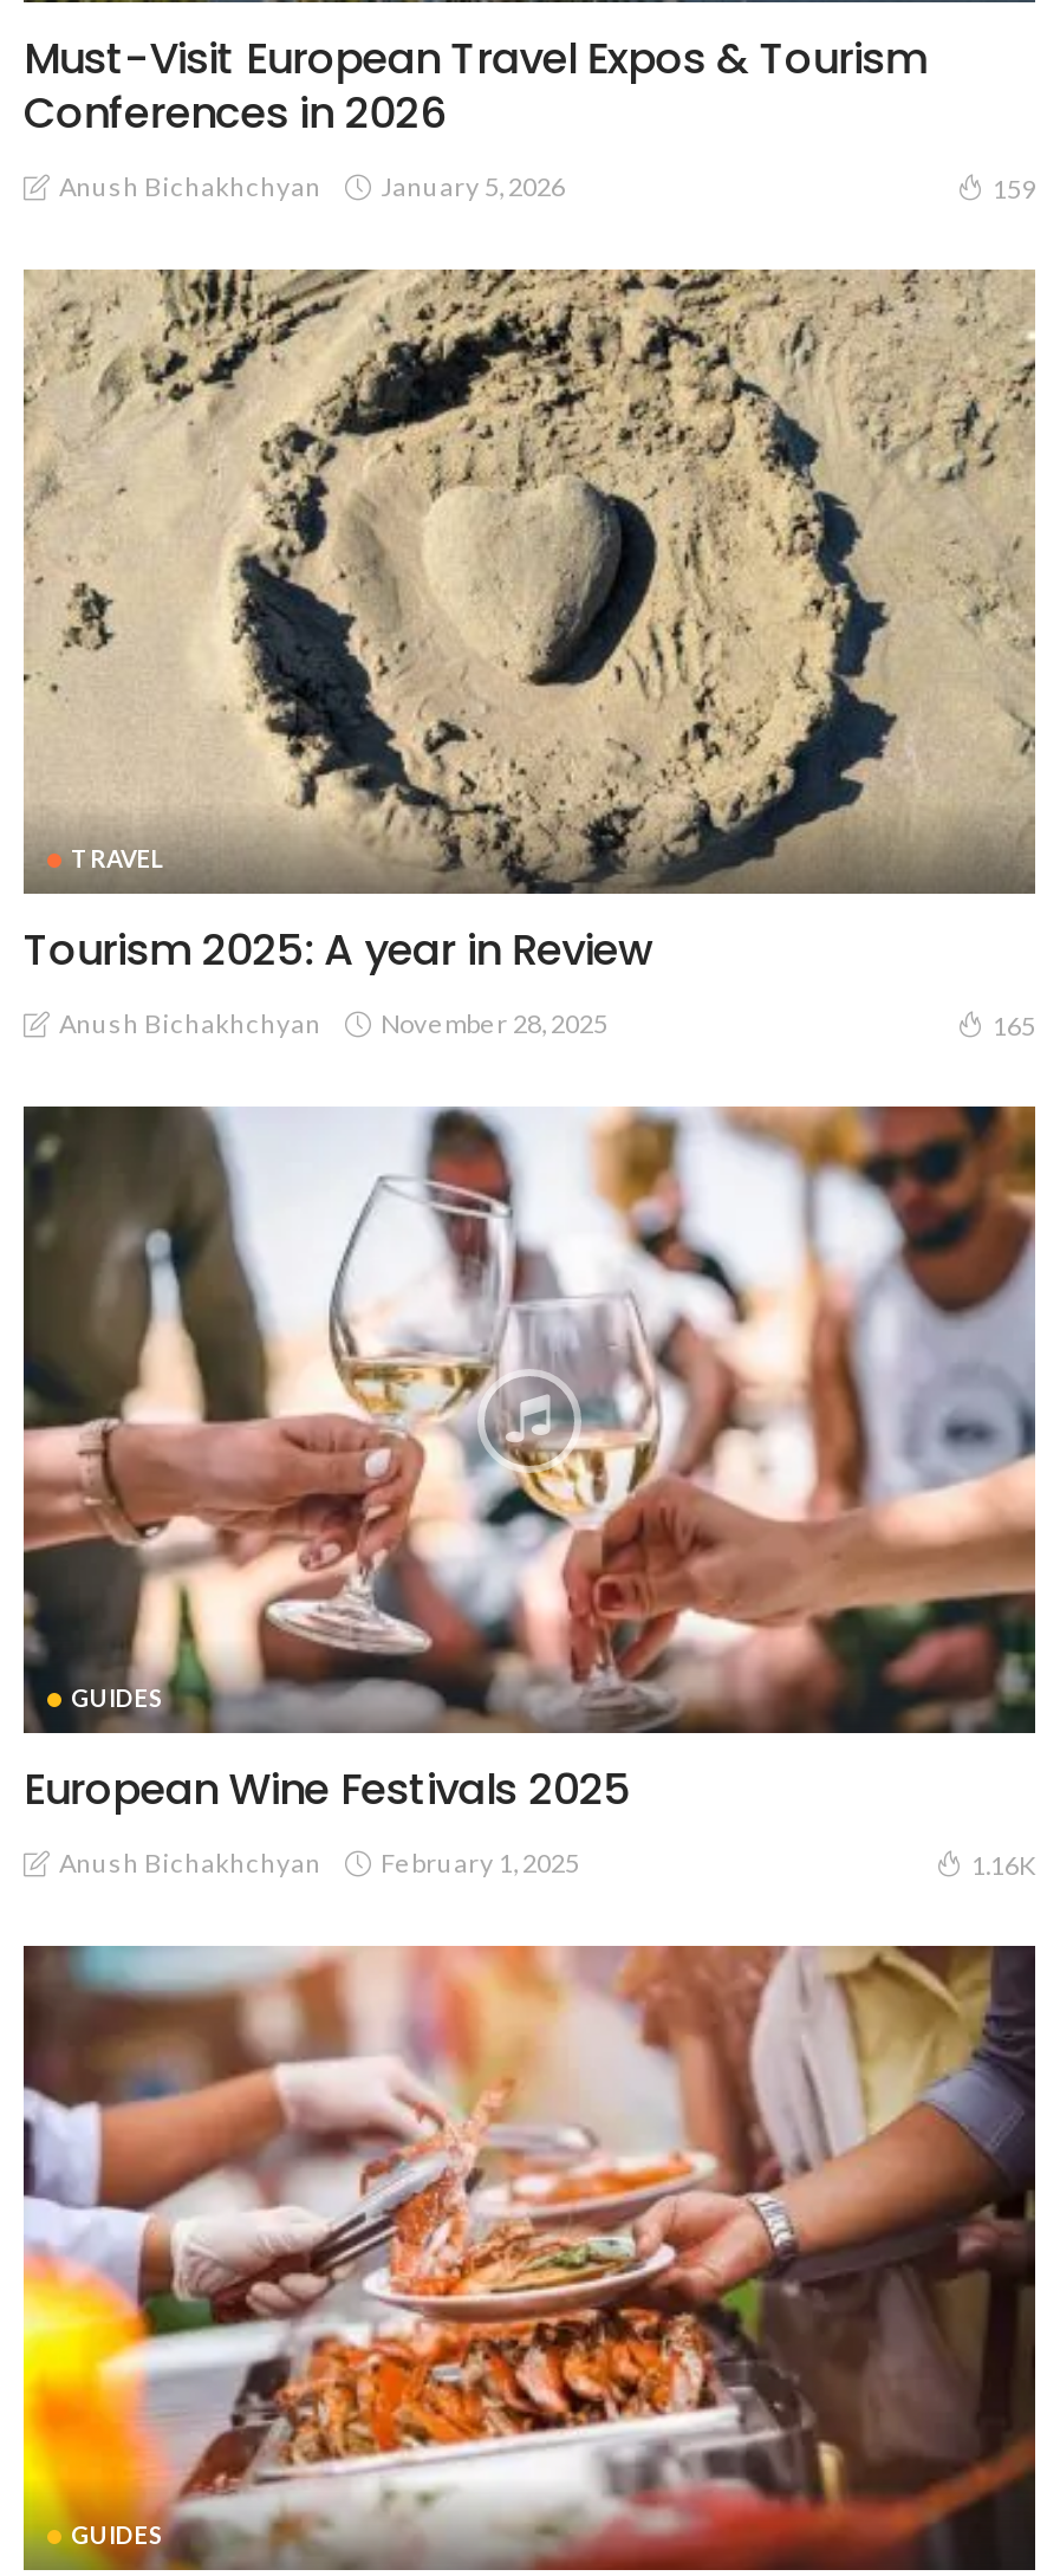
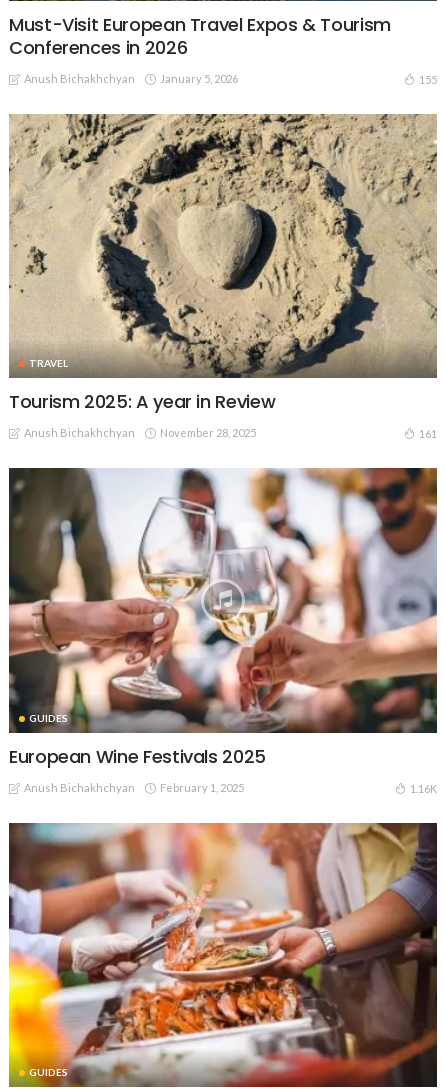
[993,172,1035,203] 159 -> [419,73,437,86] 155
[993,1010,1035,1041] 165 -> [419,427,437,440] 161

